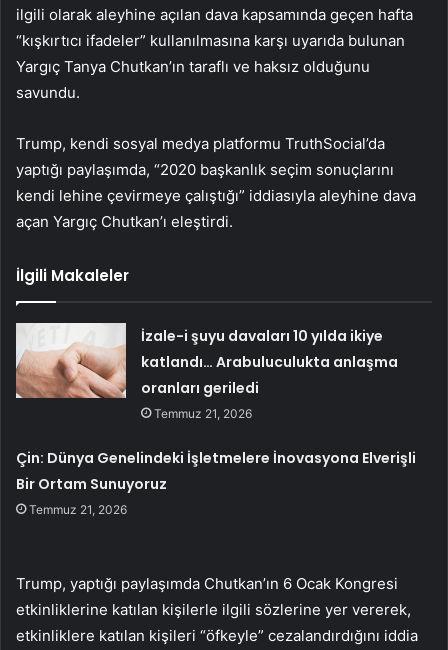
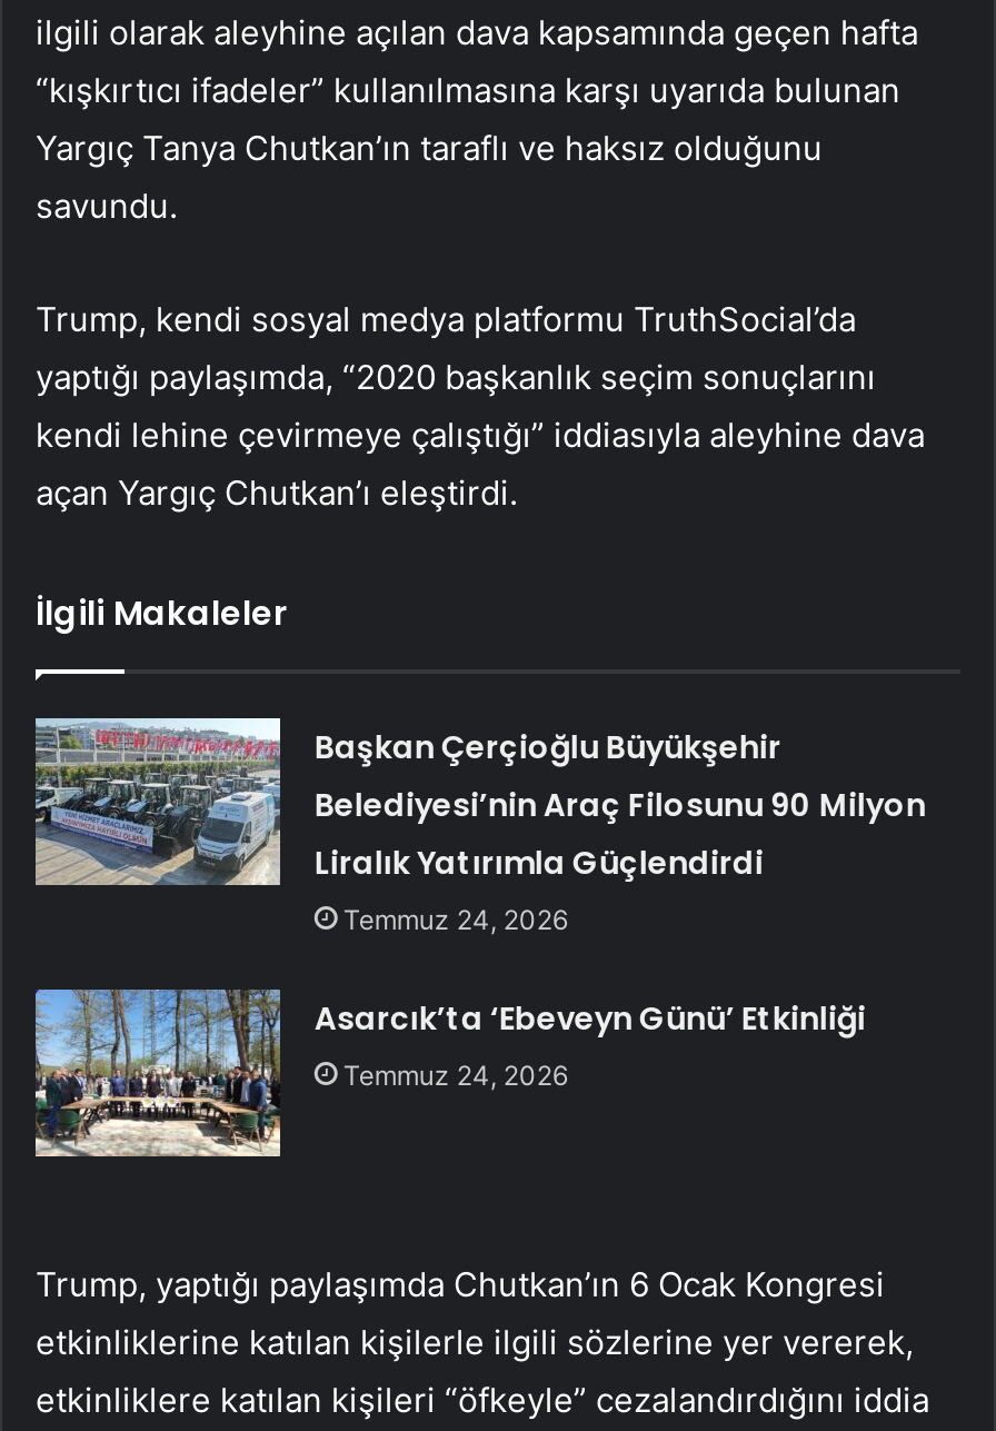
[16,323,398,421] [image] | İzale-i şuyu davaları 10 yılda ikiye | katlandı… Arabuluculukta anlaşma | oranları geriledi | Temmuz 21, 2026 -> [33,718,926,936] [image] | Başkan Çerçioğlu Büyükşehir | Belediyesi’nin Araç Filosunu 90 Milyon | Liralık Yatırımla Güçlendirdi | Temmuz 24, 2026
[16,448,416,517] Çin: Dünya Genelindeki İşletmelere İnovasyona Elverişli | Bir Ortam Sunuyoruz | Temmuz 21, 2026 -> [314,996,865,1091] Asarcık’ta ‘Ebeveyn Günü’ Etkinliği | Temmuz 24, 2026

